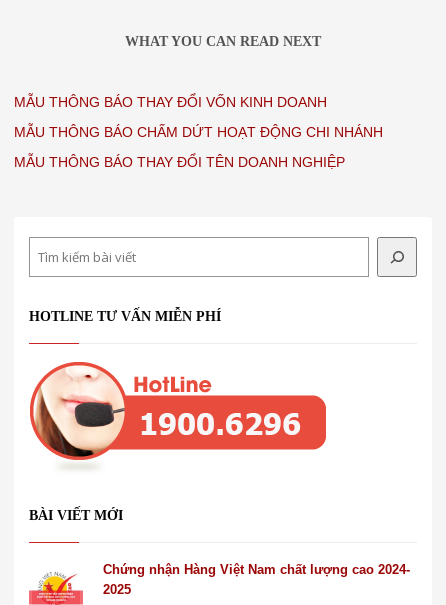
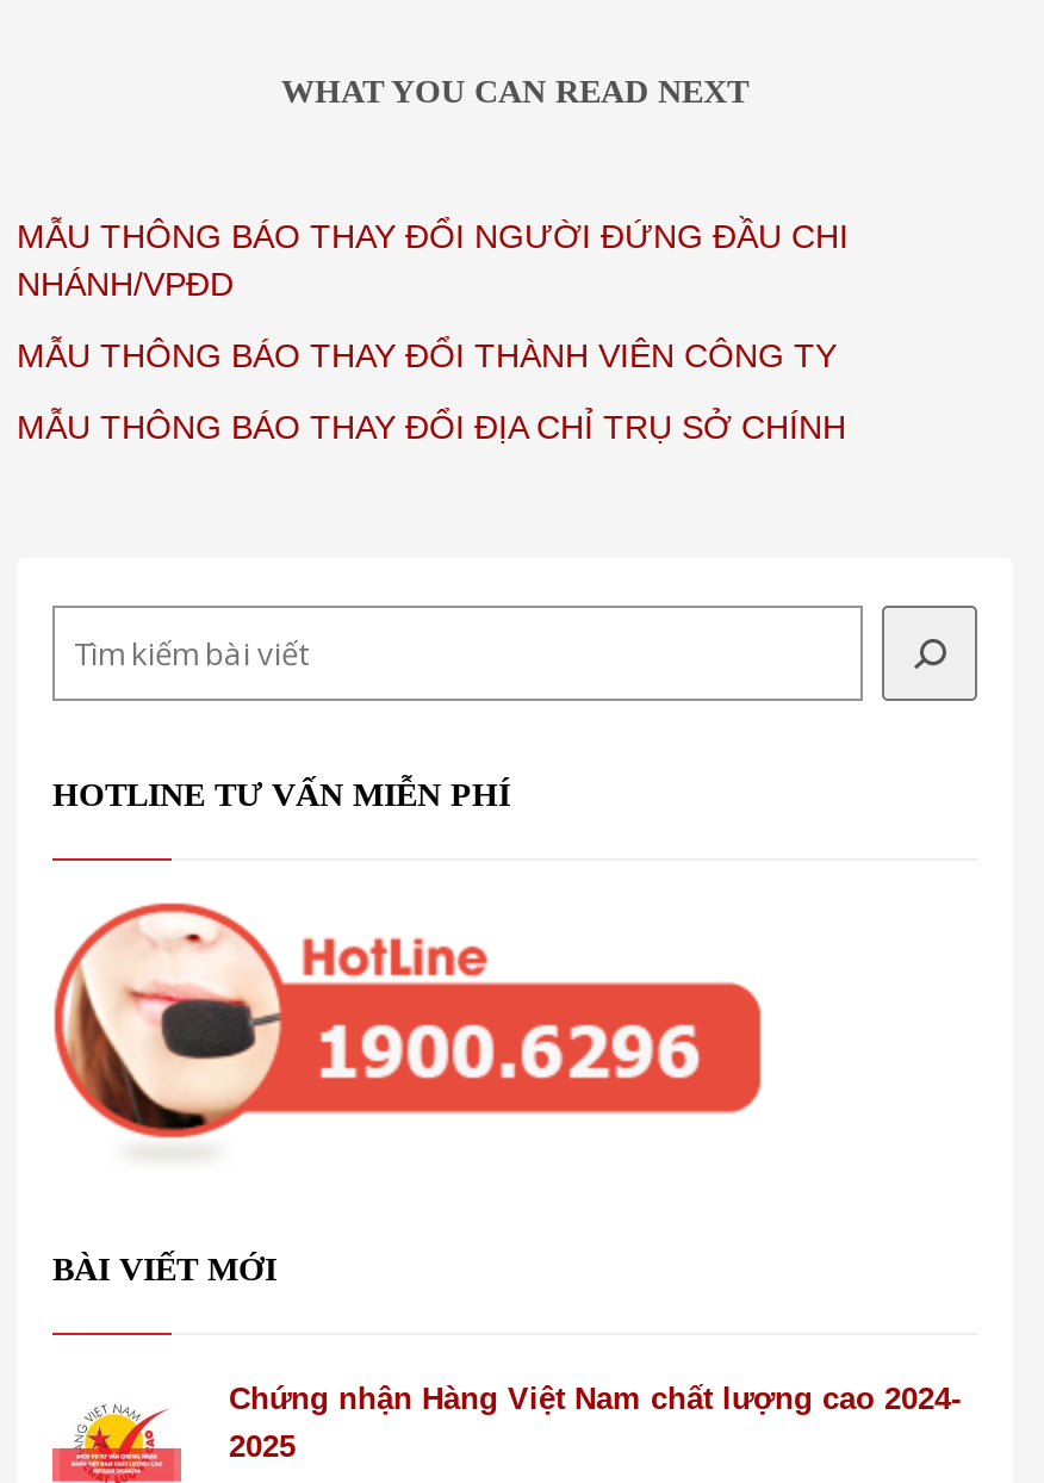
[14,94,327,110] MẪU THÔNG BÁO THAY ĐỔI VỐN KINH DOANH -> [17,218,849,304] MẪU THÔNG BÁO THAY ĐỔI NGƯỜI ĐỨNG ĐẦU CHI | NHÁNH/VPĐD
[14,124,383,140] MẪU THÔNG BÁO CHẤM DỨT HOẠT ĐỘNG CHI NHÁNH -> [17,337,837,376] MẪU THÔNG BÁO THAY ĐỔI THÀNH VIÊN CÔNG TY
[14,154,345,170] MẪU THÔNG BÁO THAY ĐỔI TÊN DOANH NGHIỆP -> [17,409,846,447] MẪU THÔNG BÁO THAY ĐỔI ĐỊA CHỈ TRỤ SỞ CHÍNH

